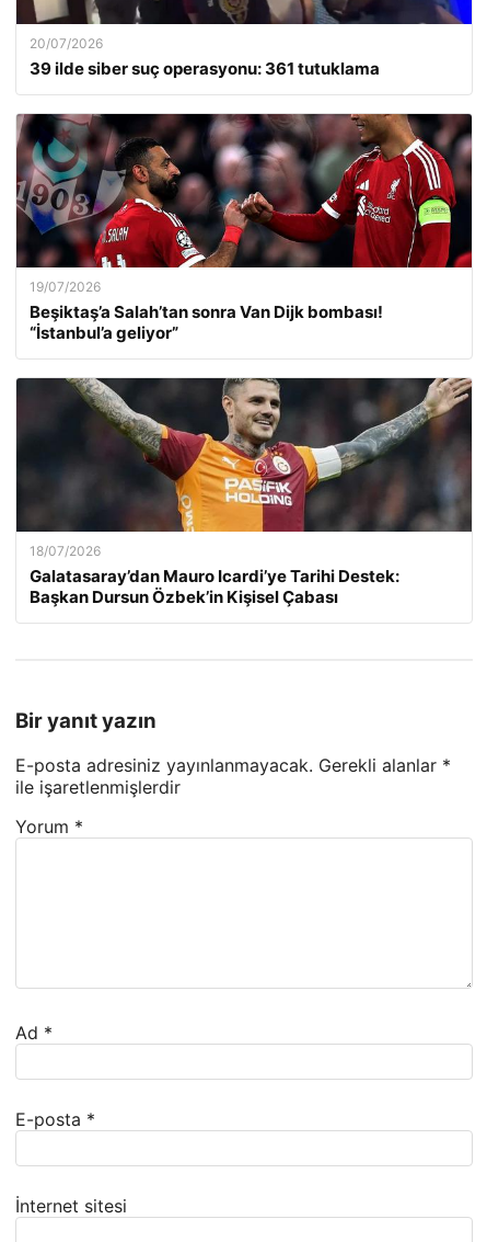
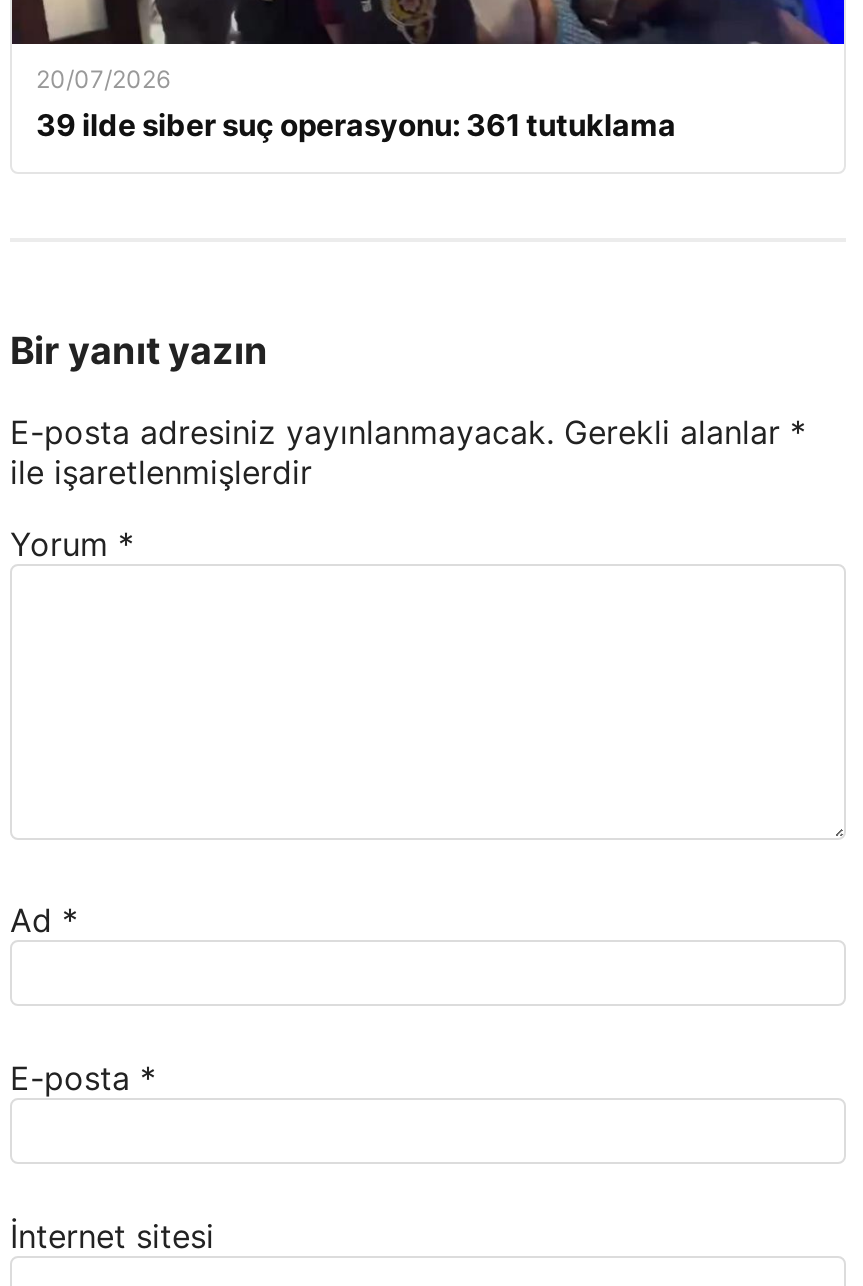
[15,113,473,343] [image] | 19/07/2026 | Beşiktaş’a Salah’tan sonra Van Dijk bombası! | “İstanbul’a geliyor” -> none
[16,377,473,607] [image] | 18/07/2026 | Galatasaray’dan Mauro Icardi’ye Tarihi Destek: | Başkan Dursun Özbek’in Kişisel Çabası -> none

